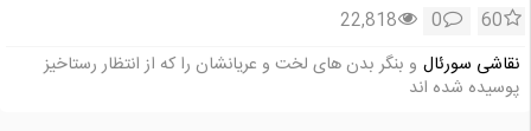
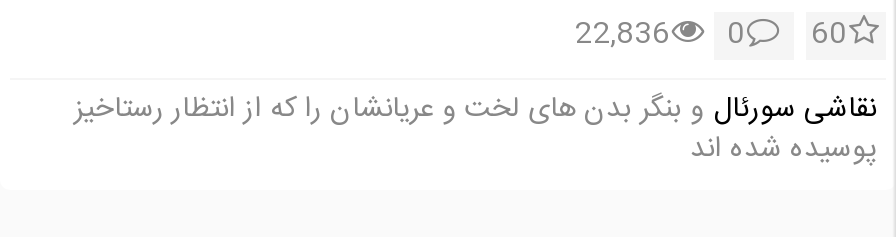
[340,7,502,36] 22,818 0 60 -> [574,13,847,61] 22,836 0 60

